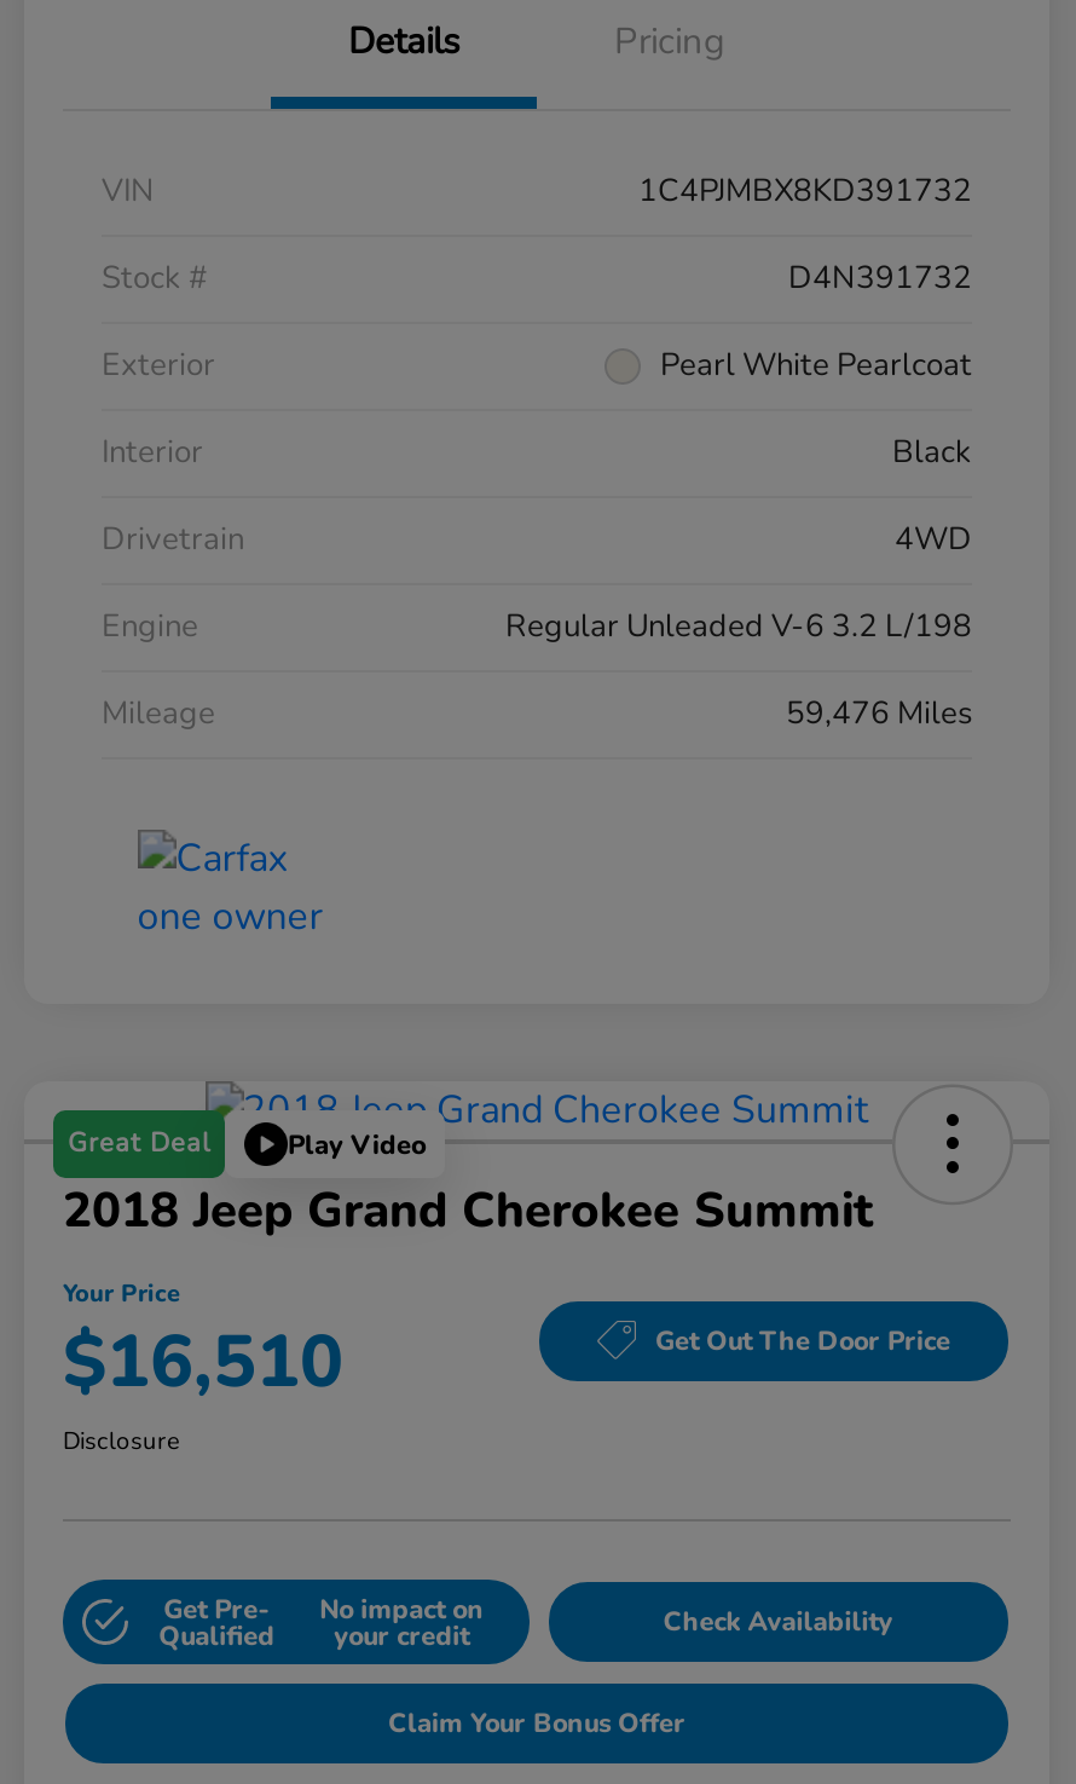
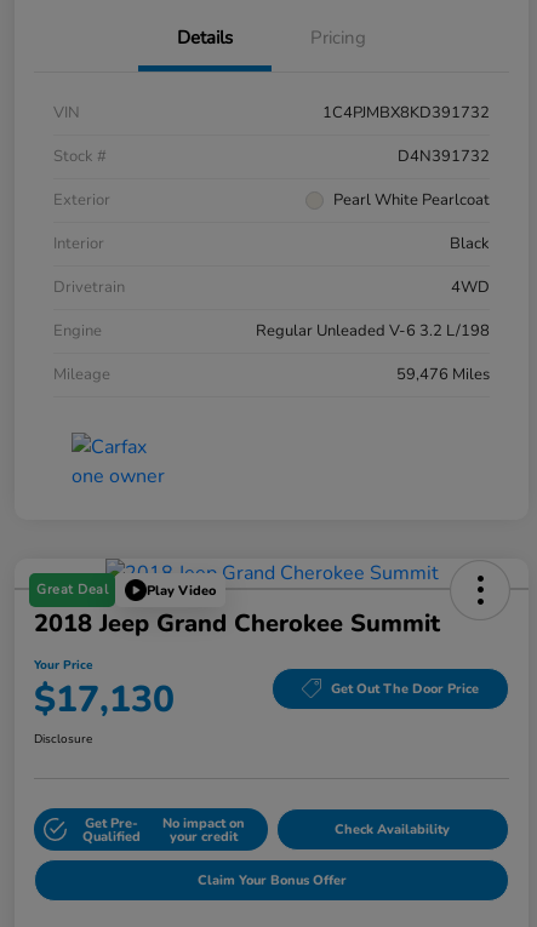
[63,1314,343,1413] $16,510 -> [34,675,175,725] $17,130

